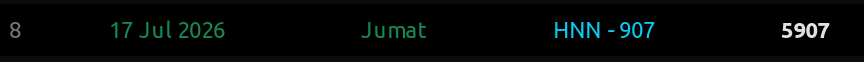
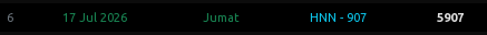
[9,18,21,42] 8 -> [6,11,13,24] 6

